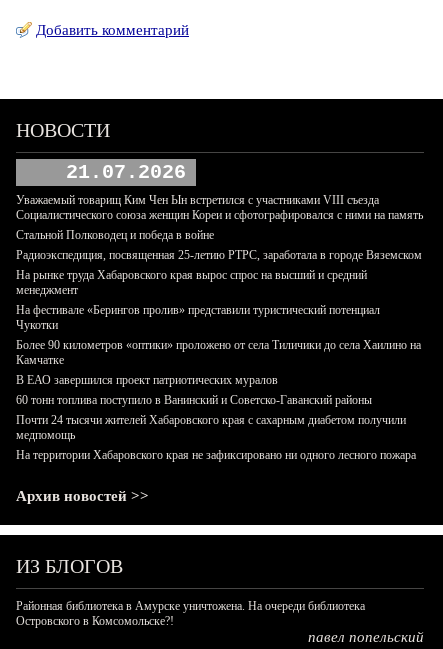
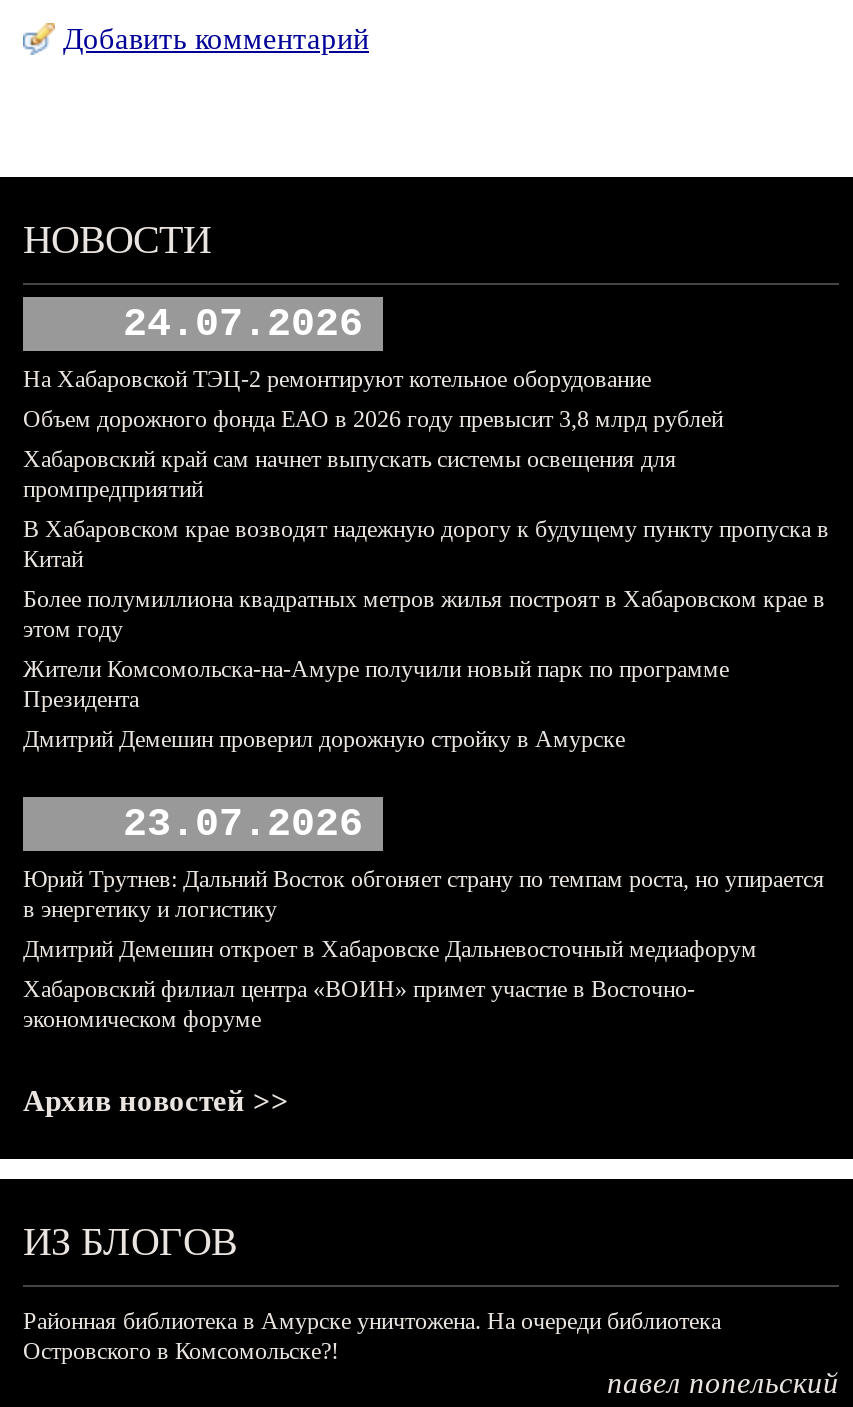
[16,161,423,462] 21.07.2026 | Уважаемый товарищ Ким Чен Ын встретился с участниками VIII съезда | Социалистического союза женщин Кореи и сфотографировался с ними на память | Стальной Полководец и победа в войне | Радиоэкспедиция, посвященная 25-летию РТРС, заработала в городе Вяземском | На рынке труда Хабаровского края вырос спрос на высший и средний | менеджмент | На фестивале «Берингов пролив» представили туристический потенциал | Чукотки | Более 90 километров «оптики» проложено от села Тиличики до села Хаилино на | Камчатке | В ЕАО завершился проект патриотических муралов | 60 тонн топлива поступило в Ванинский и Советско-Гаванский районы | Почти 24 тысячи жителей Хабаровского края с сахарным диабетом получили | медпомощь | На территории Хабаровского края не зафиксировано ни одного лесного пожара -> [23,301,829,1033] 24.07.2026 | На Хабаровской ТЭЦ-2 ремонтируют котельное оборудование | Объем дорожного фонда ЕАО в 2026 году превысит 3,8 млрд рублей | Хабаровский край сам начнет выпускать системы освещения для | промпредприятий | В Хабаровском крае возводят надежную дорогу к будущему пункту пропуска в | Китай | Более полумиллиона квадратных метров жилья построят в Хабаровском крае в | этом году | Жители Комсомольска-на-Амуре получили новый парк по программе | Президента | Дмитрий Демешин проверил дорожную стройку в Амурске | 23.07.2026 | Юрий Трутнев: Дальний Восток обгоняет страну по темпам роста, но упирается | в энергетику и логистику | Дмитрий Демешин откроет в Хабаровске Дальневосточный медиафорум | Хабаровский филиал центра «ВОИН» примет участие в Восточно- | экономическом форуме

